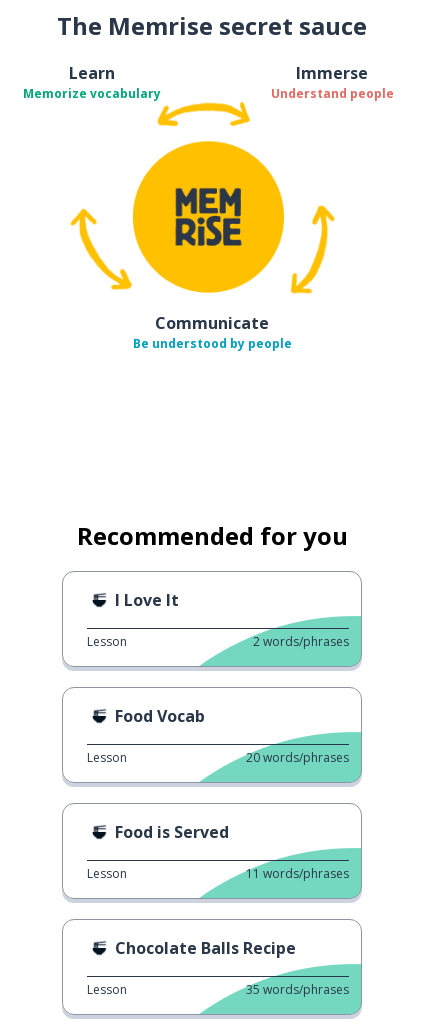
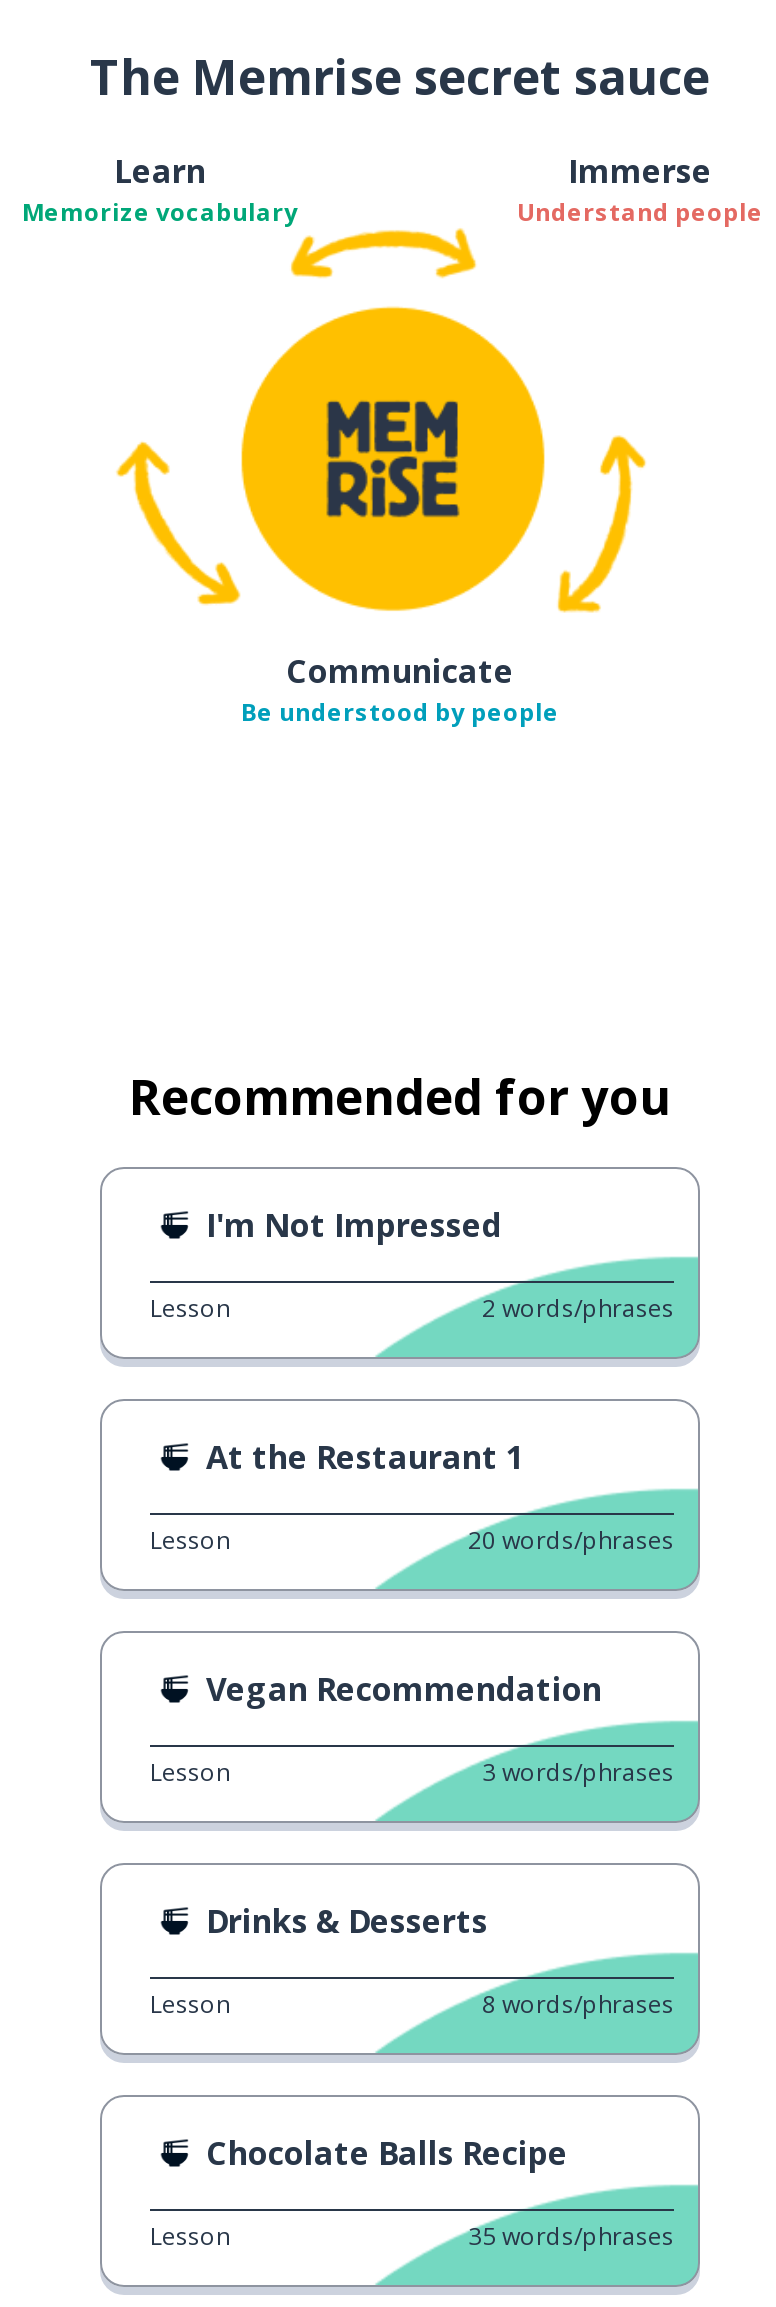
[115,589,179,611] I Love It -> [206,1203,502,1247] I'm Not Impressed
[115,705,205,727] Food Vocab -> [206,1435,524,1479] At the Restaurant 1
[115,821,229,843] Food is Served -> [206,1667,602,1711] Vegan Recommendation
[246,865,349,882] 11 words/phrases -> [150,1755,674,2021] 3 words/phrases | Drinks & Desserts | Lesson | 8 words/phrases

